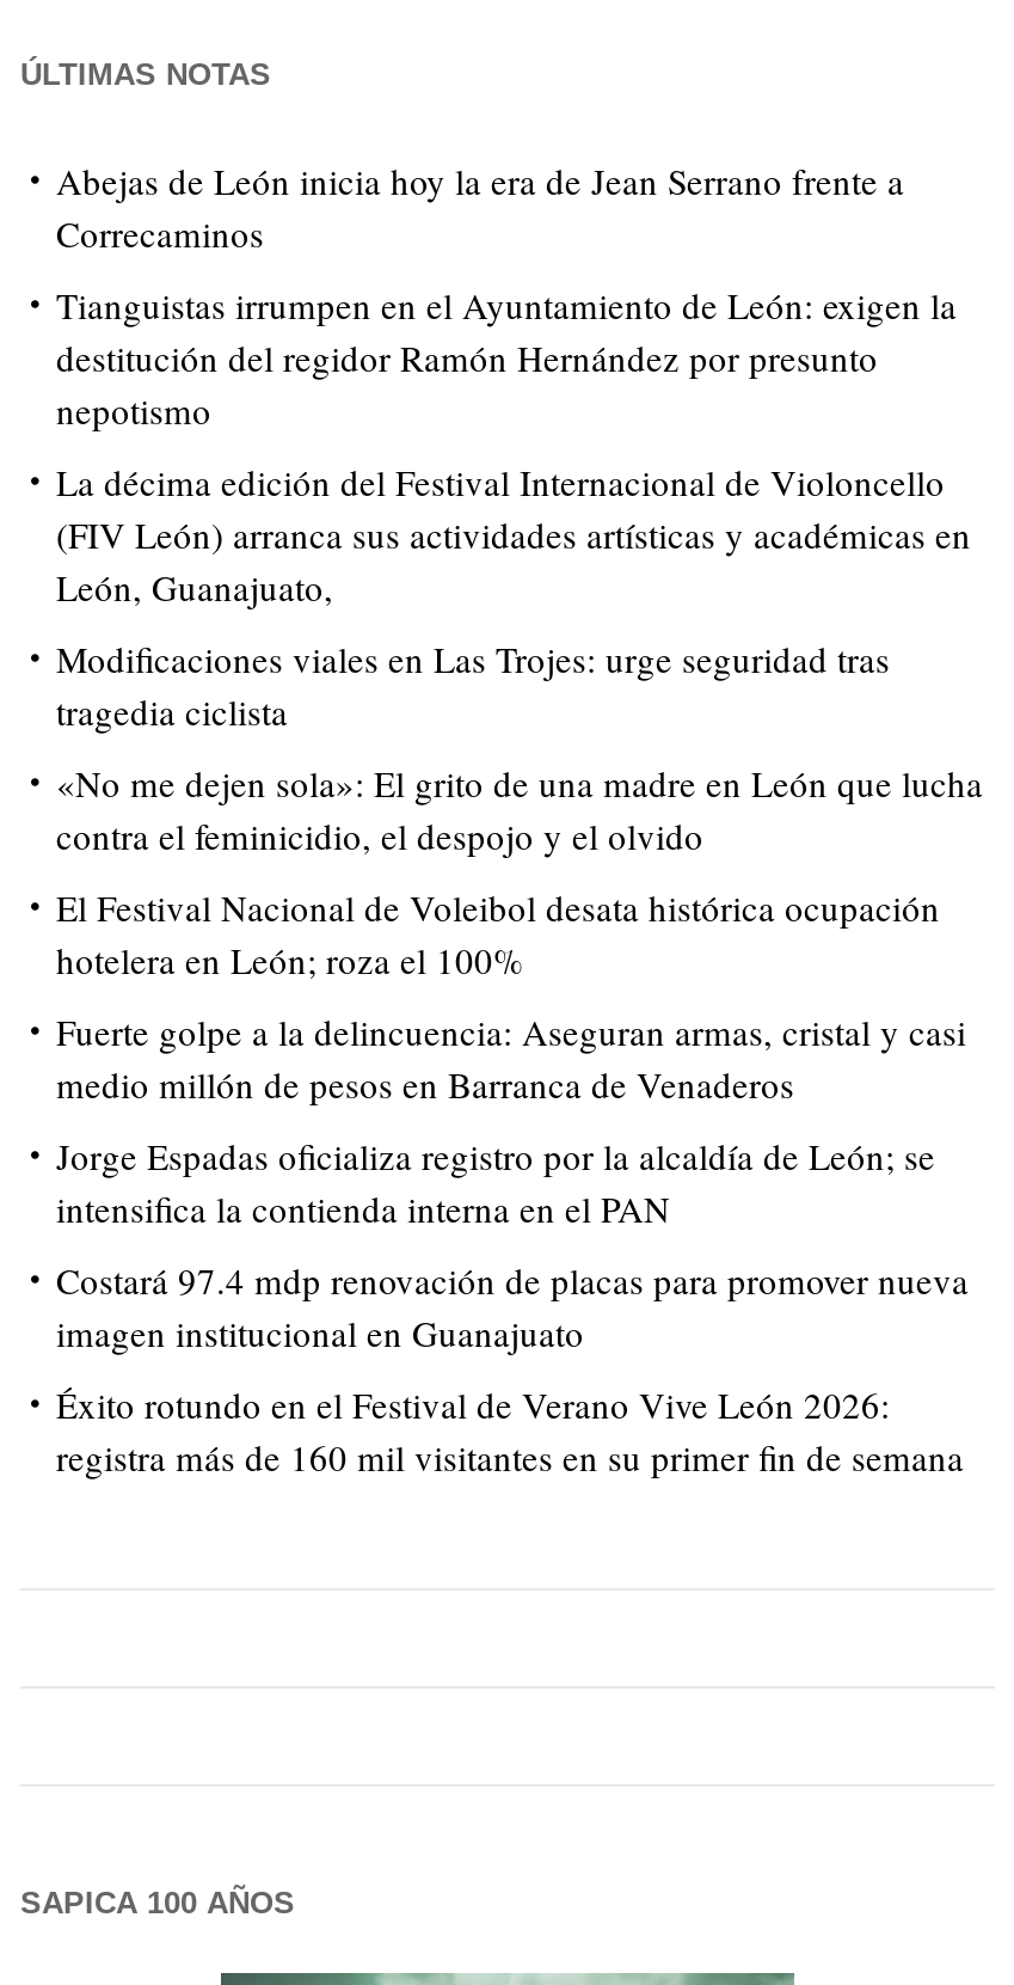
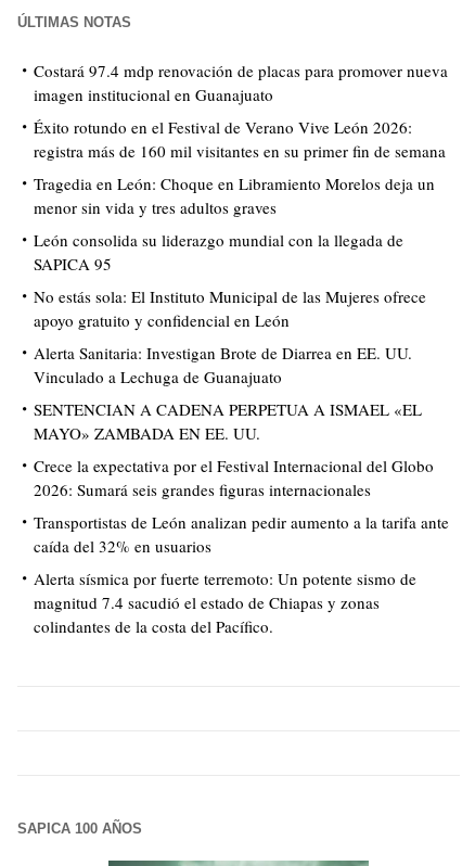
[56,156,983,1231] Abejas de León inicia hoy la era de Jean Serrano frente a | Correcaminos | Tianguistas irrumpen en el Ayuntamiento de León: exigen la | destitución del regidor Ramón Hernández por presunto | nepotismo | La décima edición del Festival Internacional de Violoncello | (FIV León) arranca sus actividades artísticas y académicas en | León, Guanajuato, | Modificaciones viales en Las Trojes: urge seguridad tras | tragedia ciclista | «No me dejen sola»: El grito de una madre en León que lucha | contra el feminicidio, el despojo y el olvido | El Festival Nacional de Voleibol desata histórica ocupación | hotelera en León; roza el 100% | Fuerte golpe a la delincuencia: Aseguran armas, cristal y casi | medio millón de pesos en Barranca de Venaderos | Jorge Espadas oficializa registro por la alcaldía de León; se | intensifica la contienda interna en el PAN -> none
moved [56,1255,969,1480] -> [34,59,448,161]: Costará 97.4 mdp renovación de placas para promover nueva | imagen institucional en Guanajuato | Éxito rotundo en el Festival de Verano Vive León 2026: | registra más de 160 mil visitantes en su primer fin de semana
none -> [34,172,449,637] Tragedia en León: Choque en Libramiento Morelos deja un | menor sin vida y tres adultos graves | León consolida su liderazgo mundial con la llegada de | SAPICA 95 | No estás sola: El Instituto Municipal de las Mujeres ofrece | apoyo gratuito y confidencial en León | Alerta Sanitaria: Investigan Brote de Diarrea en EE. UU. | Vinculado a Lechuga de Guanajuato | SENTENCIAN A CADENA PERPETUA A ISMAEL «EL | MAYO» ZAMBADA EN EE. UU. | Crece la expectativa por el Festival Internacional del Globo | 2026: Sumará seis grandes figuras internacionales | Transportistas de León analizan pedir aumento a la tarifa ante | caída del 32% en usuarios | Alerta sísmica por fuerte terremoto: Un potente sismo de | magnitud 7.4 sacudió el estado de Chiapas y zonas | colindantes de la costa del Pacífico.

